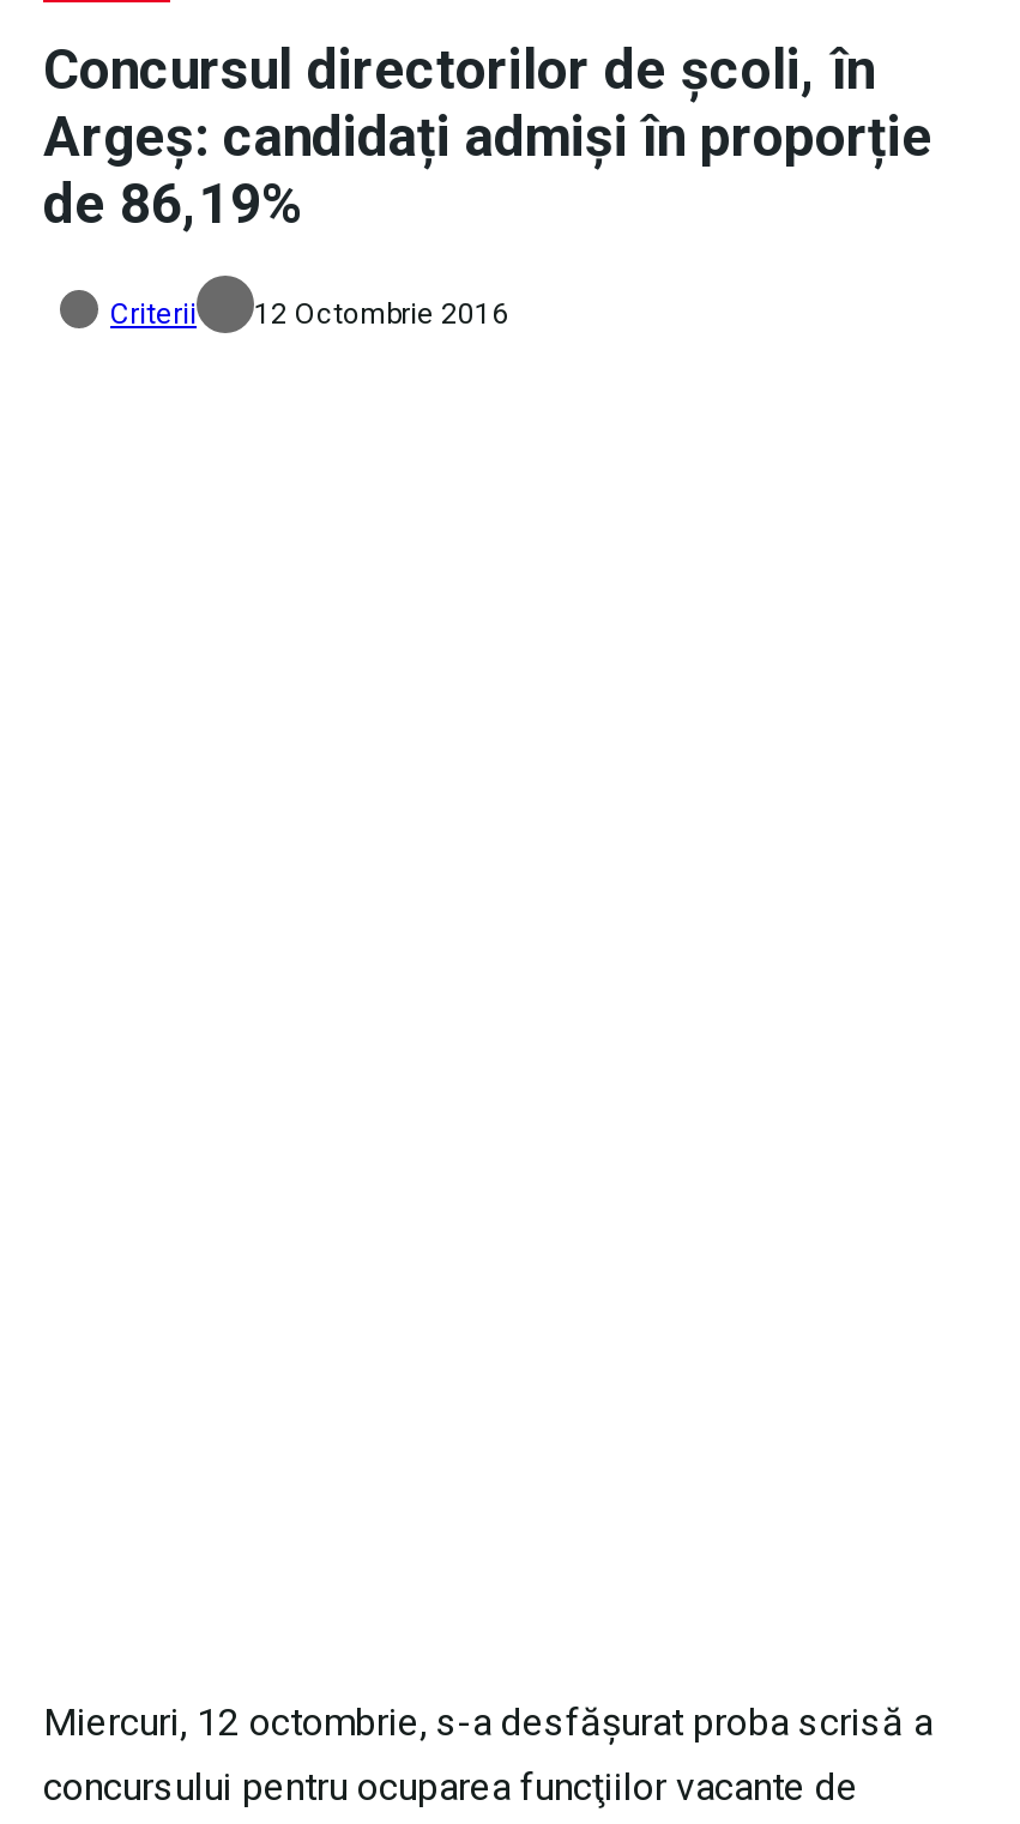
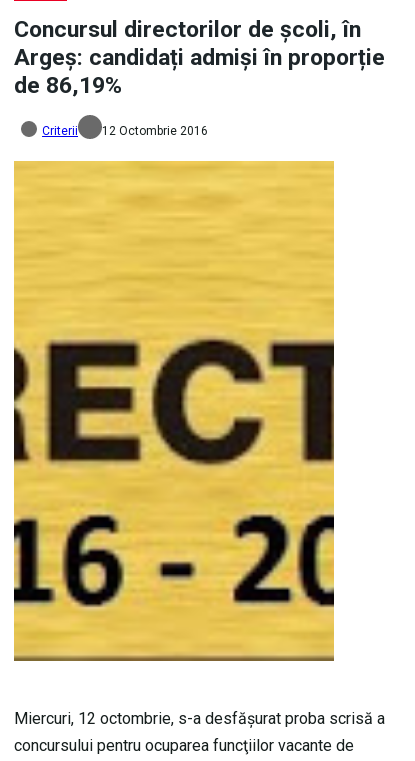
none -> [13,160,335,662] [image]

